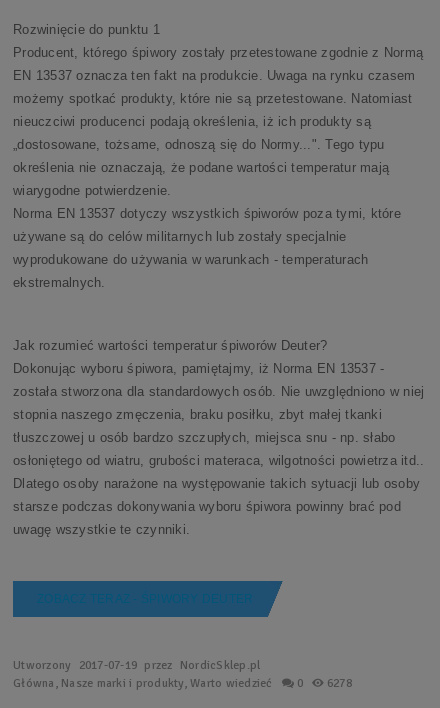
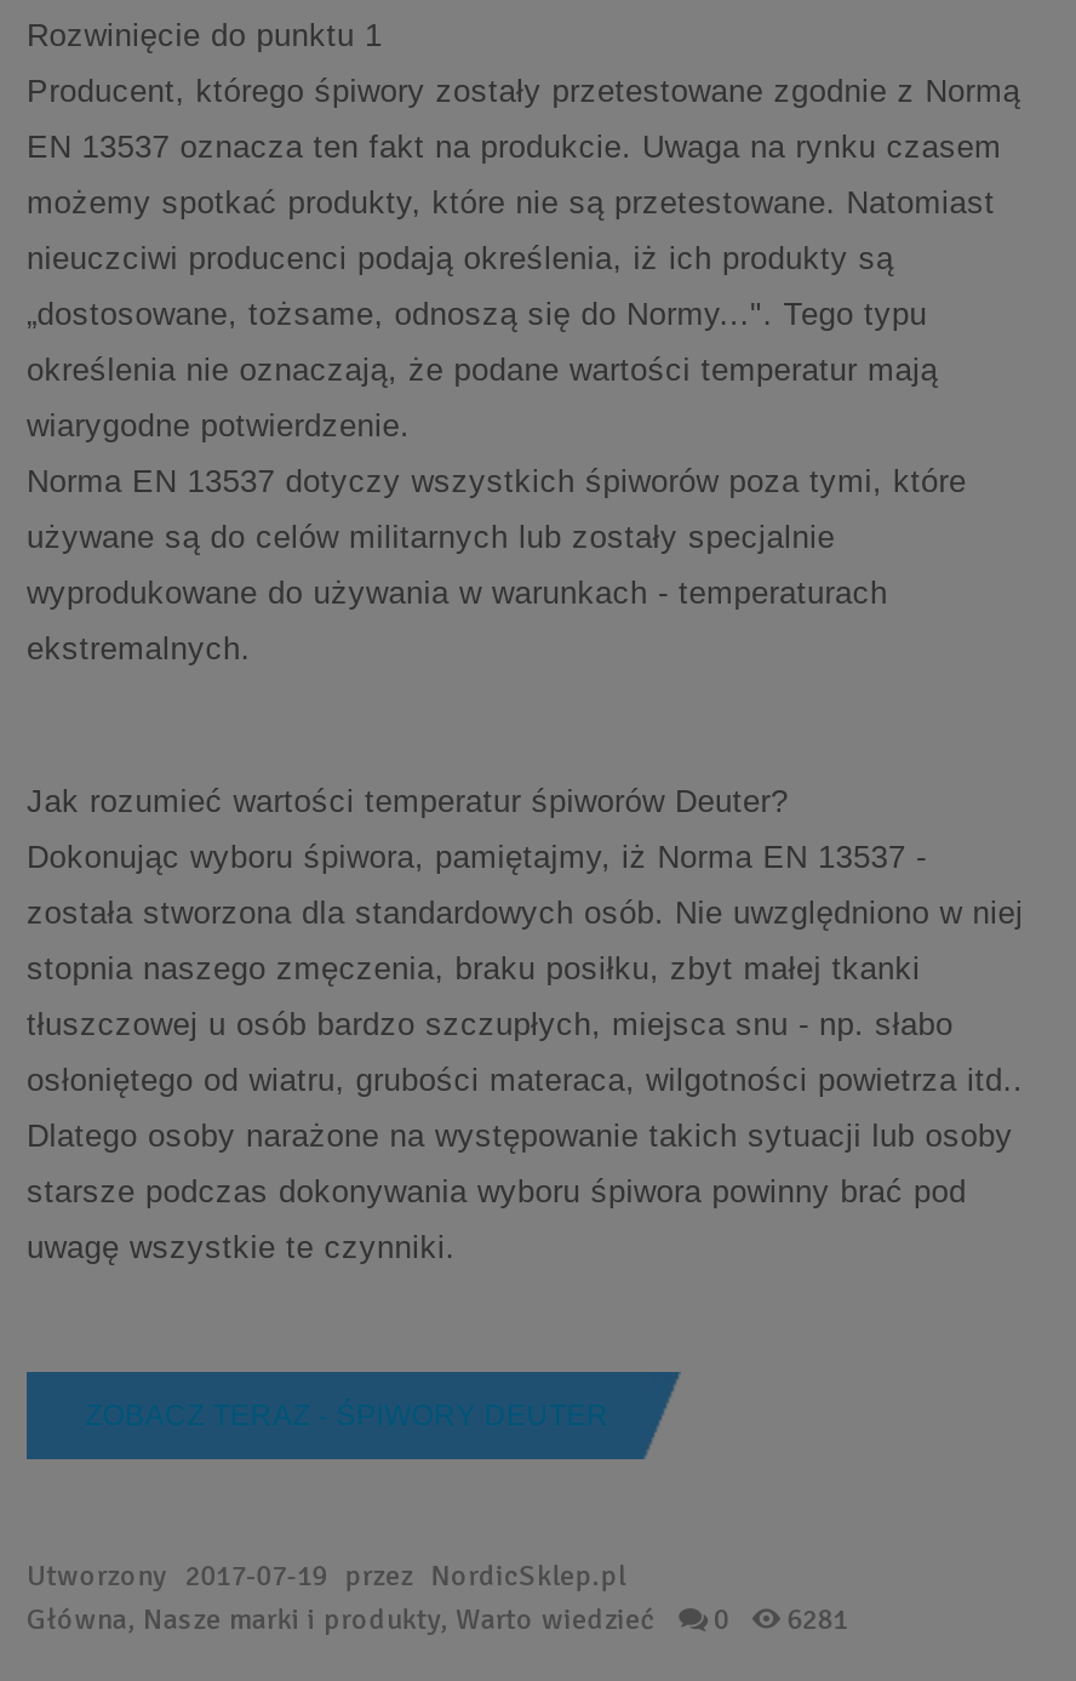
[13,676,352,691] Główna, Nasze marki i produkty, Warto wiedzieć 0 6278 -> [27,1602,848,1639] Główna, Nasze marki i produkty, Warto wiedzieć 0 6281

